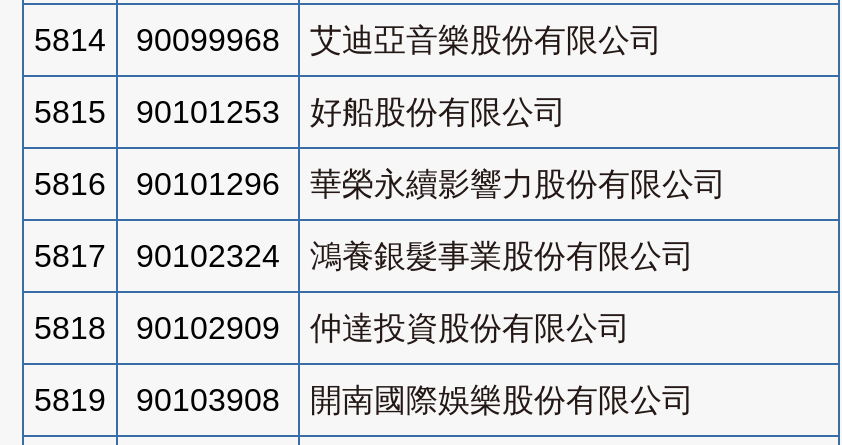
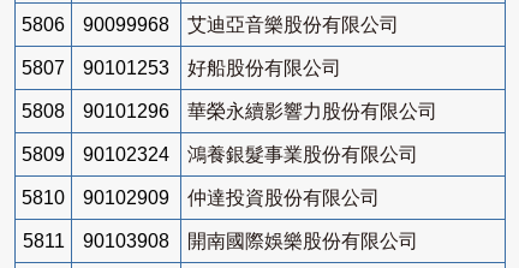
[34,23,662,57] 5814 90099968 艾迪亞音樂股份有限公司 -> [22,14,399,35] 5806 90099968 艾迪亞音樂股份有限公司
[34,95,566,129] 5815 90101253 好船股份有限公司 -> [22,58,341,78] 5807 90101253 好船股份有限公司
[34,167,726,201] 5816 90101296 華榮永續影響力股份有限公司 -> [22,101,437,121] 5808 90101296 華榮永續影響力股份有限公司
[34,239,694,273] 5817 90102324 鴻養銀髮事業股份有限公司 -> [22,144,418,165] 5809 90102324 鴻養銀髮事業股份有限公司
[34,311,630,345] 5818 90102909 仲達投資股份有限公司 -> [22,187,380,208] 5810 90102909 仲達投資股份有限公司
[34,383,694,417] 5819 90103908 開南國際娛樂股份有限公司 -> [22,231,418,251] 5811 90103908 開南國際娛樂股份有限公司

